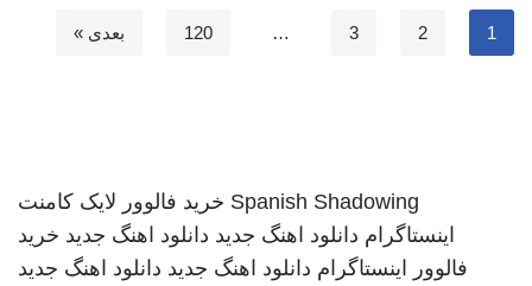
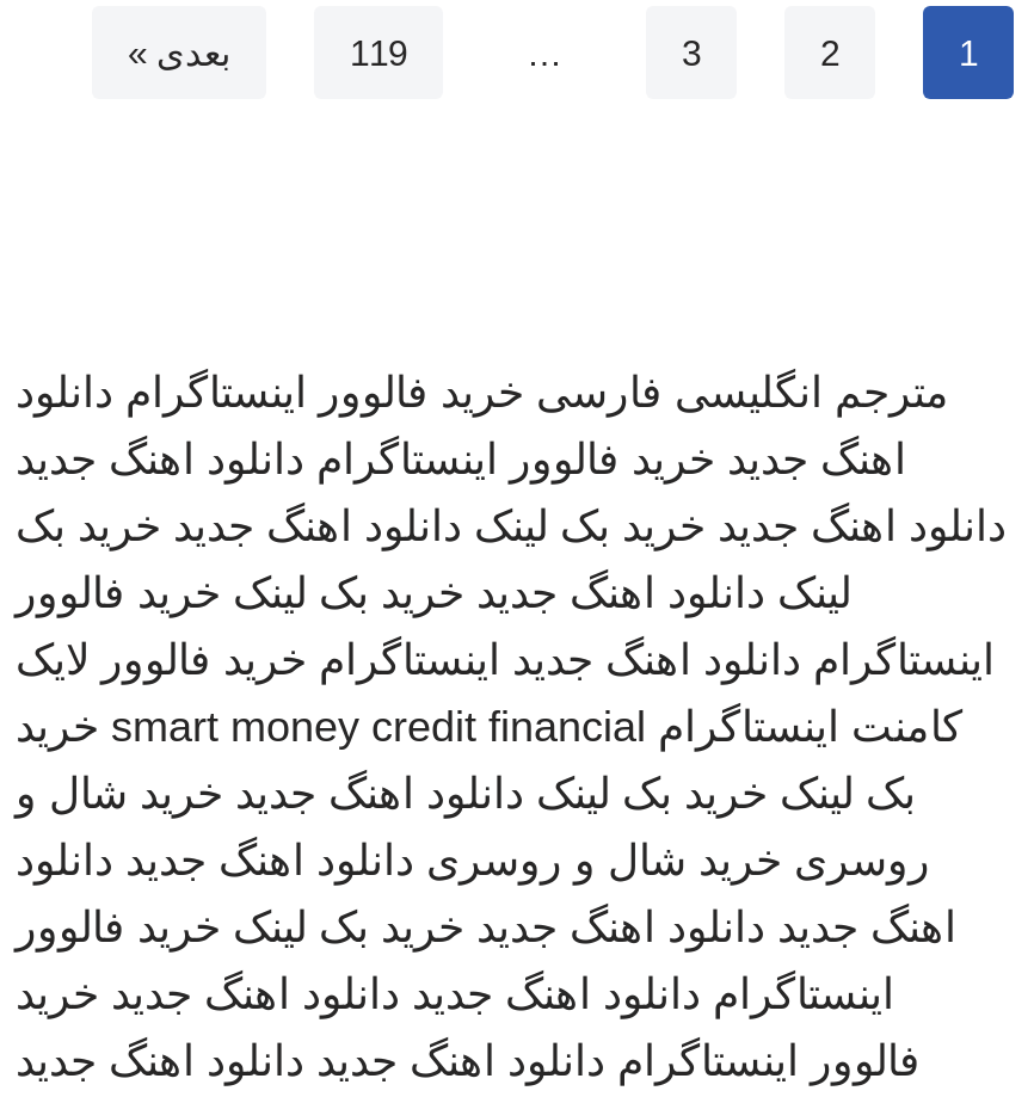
[184,23,213,43] 120 -> [350,32,407,73] 119
[18,190,419,214] Spanish Shadowing خرید فالوور لایک کامنت -> [16,369,1007,951] مترجم انگلیسی فارسی خرید فالوور اینستاگرام دانلود | اهنگ جدید خرید فالوور اینستاگرام دانلود اهنگ جدید | دانلود اهنگ جدید خرید بک لینک دانلود اهنگ جدید خرید بک | لینک دانلود اهنگ جدید خرید بک لینک خرید فالوور | اینستاگرام دانلود اهنگ جدید اینستاگرام خرید فالوور لایک | کامنت اینستاگرام smart money credit financial خرید | بک لینک خرید بک لینک دانلود اهنگ جدید خرید شال و | روسری خرید شال و روسری دانلود اهنگ جدید دانلود | اهنگ جدید دانلود اهنگ جدید خرید بک لینک خرید فالوور

